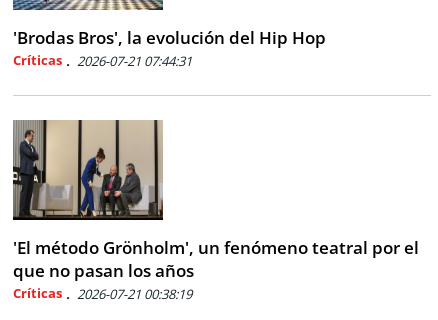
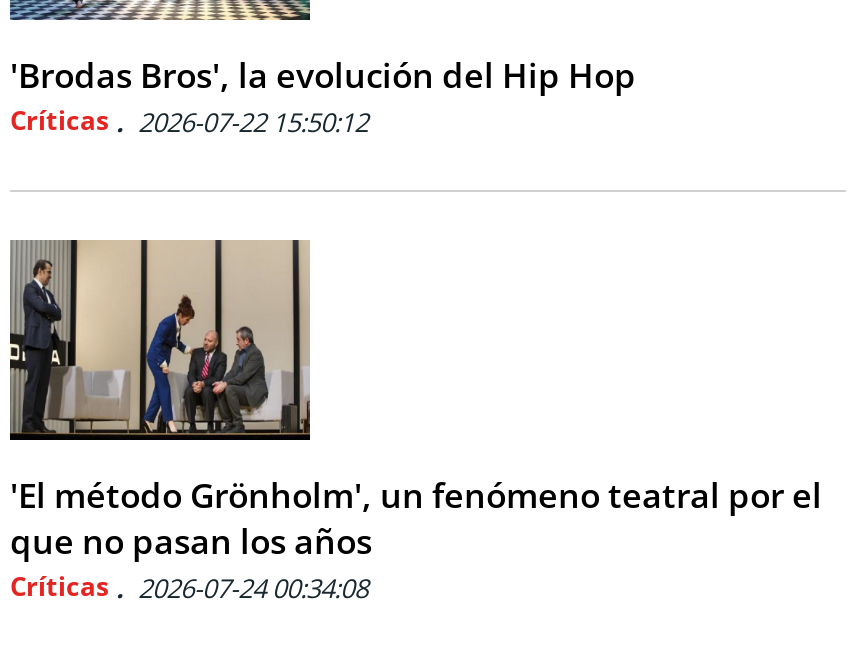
[13,51,192,70] Críticas 2026-07-21 07:44:31 -> [10,101,368,139] Críticas 2026-07-22 15:50:12
[13,284,192,303] Críticas 2026-07-21 00:38:19 -> [10,568,368,606] Críticas 2026-07-24 00:34:08

